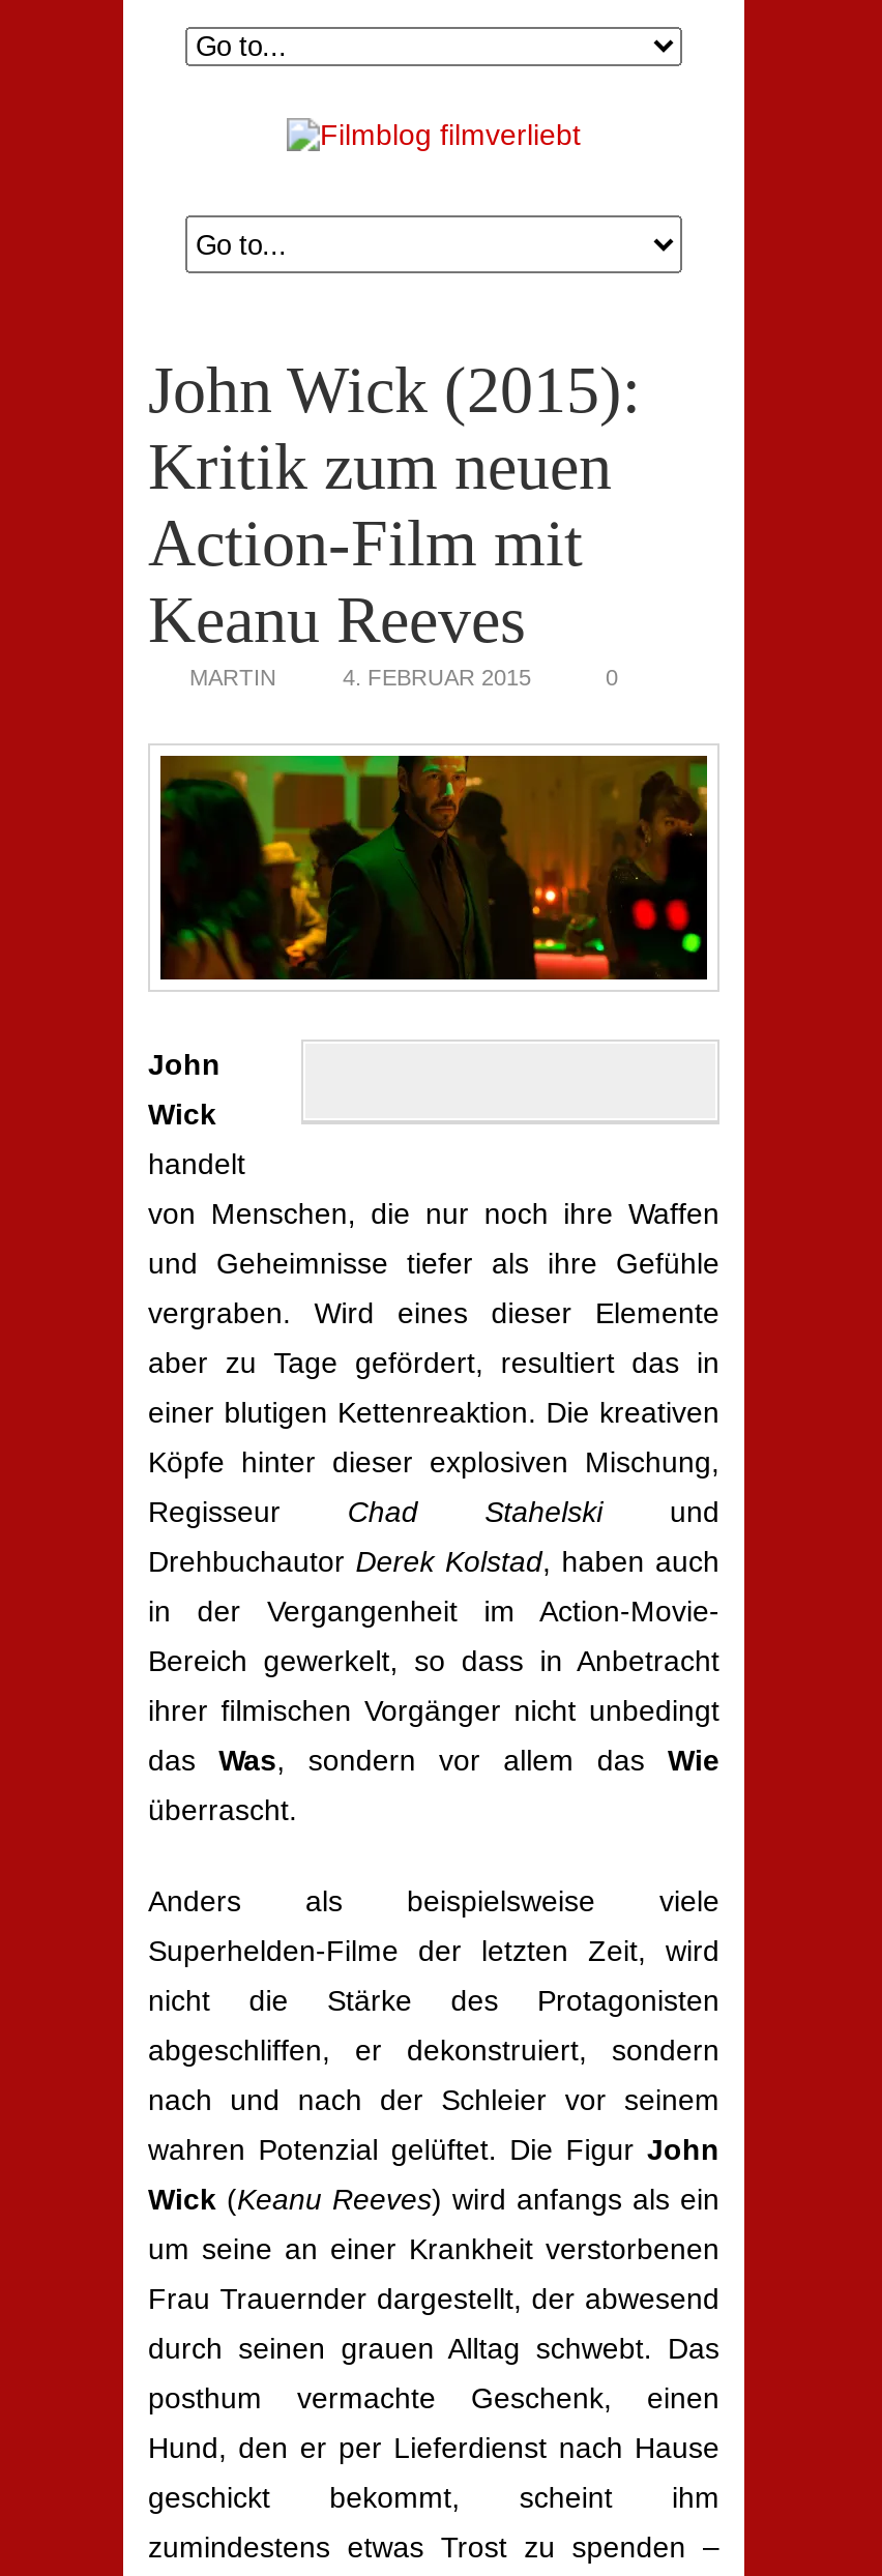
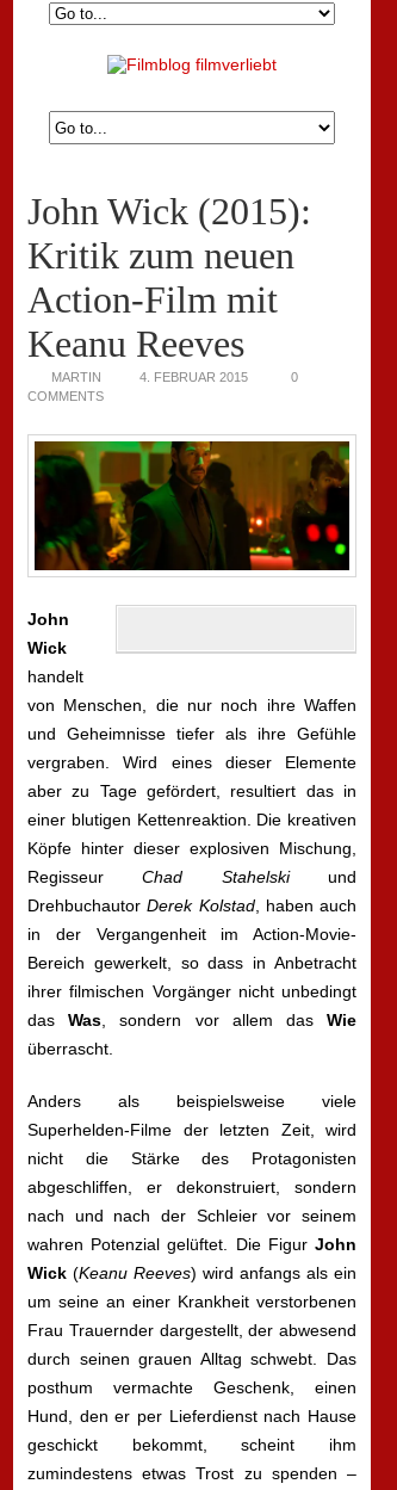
none -> [27,389,104,403] COMMENTS

